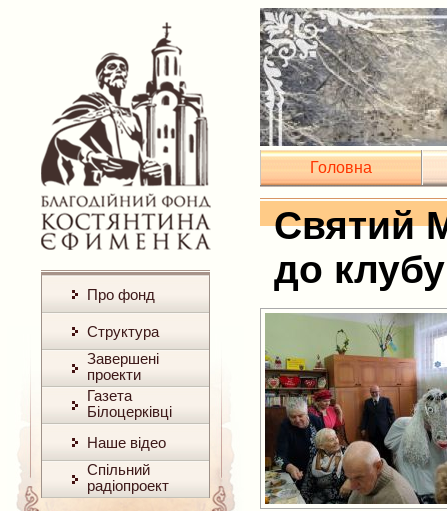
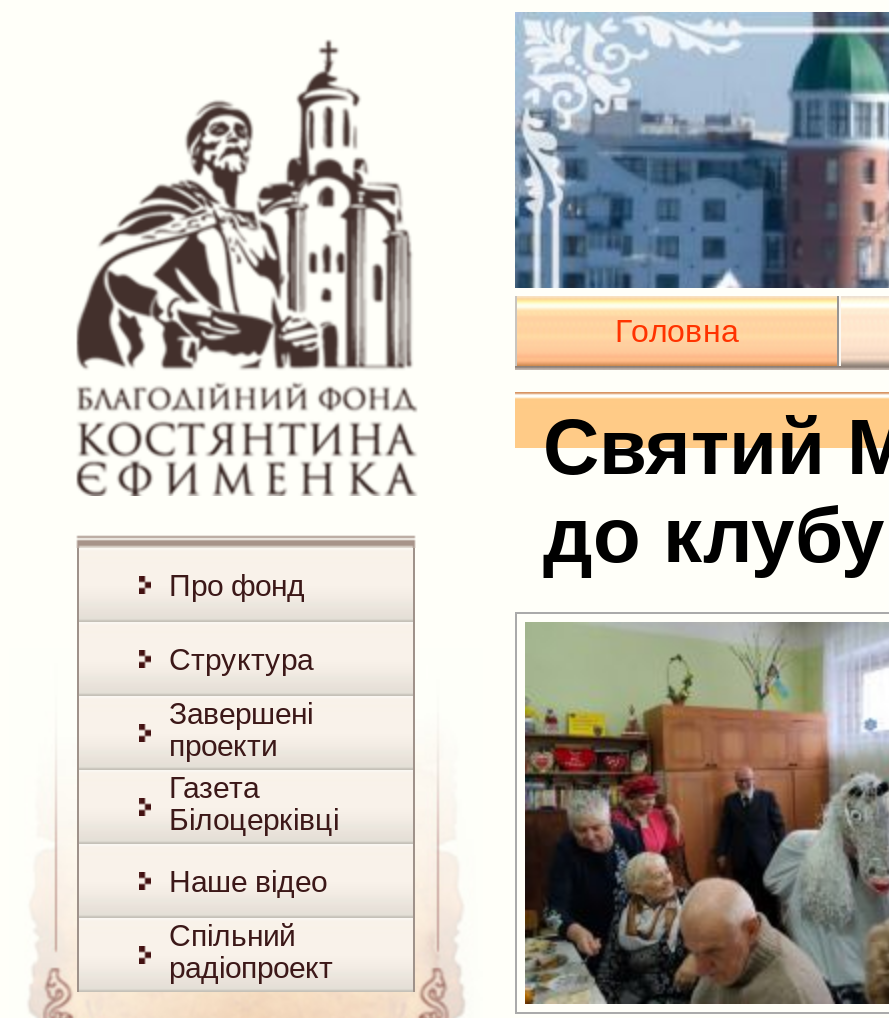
[259,8,444,146] [image] -> [515,12,883,288] [image]

